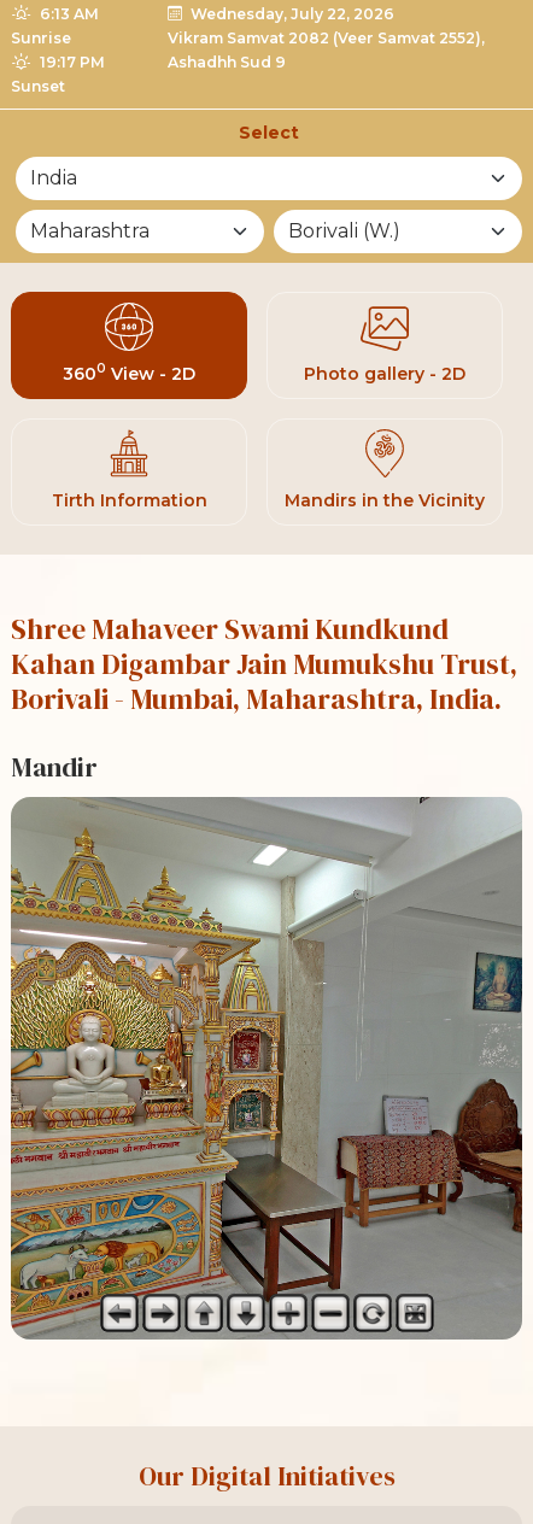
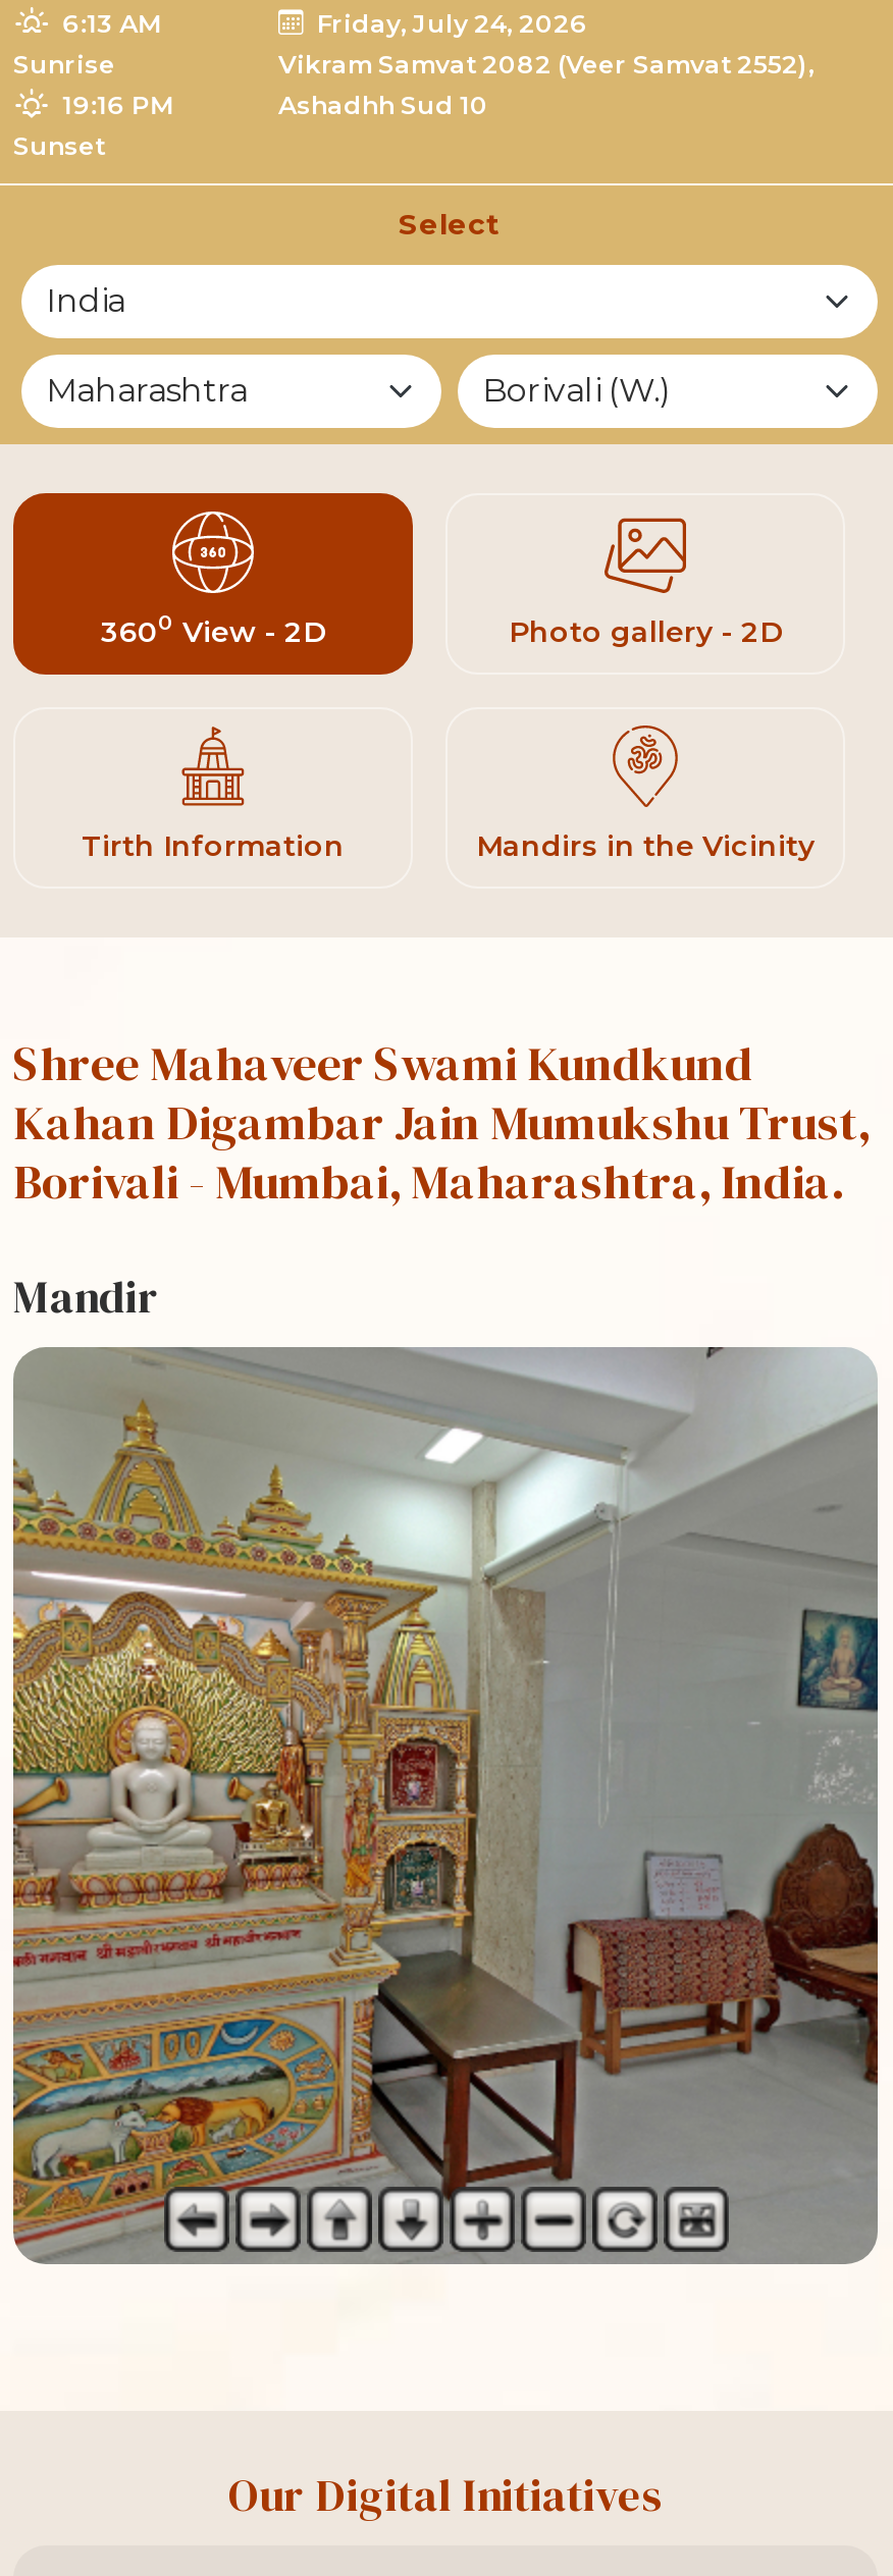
[187,4,394,22] Wednesday, July 22, 2026 -> [311,7,588,38] Friday, July 24, 2026
[36,53,105,71] 19:17 PM -> [56,89,175,119] 19:16 PM
[168,53,286,71] Ashadhh Sud 9 -> [278,89,488,119] Ashadhh Sud 10

